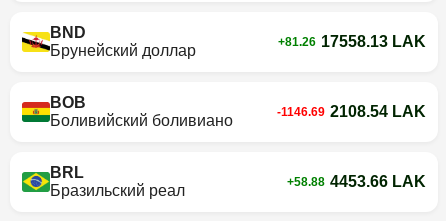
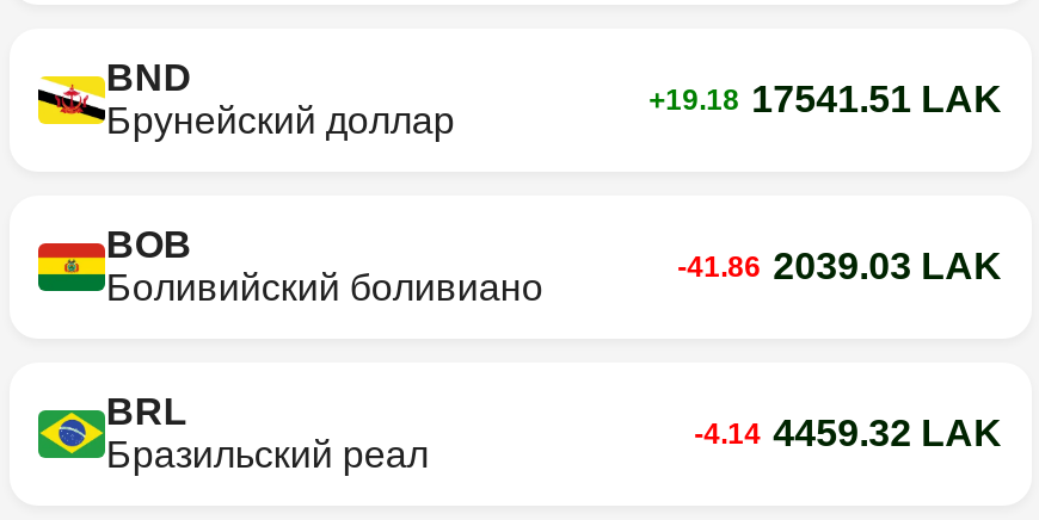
[278,33,426,50] +81.26 17558.13 LAK -> [649,78,1002,119] +19.18 17541.51 LAK
[277,103,426,120] -1146.69 2108.54 LAK -> [677,245,1002,286] -41.86 2039.03 LAK
[287,173,426,190] +58.88 4453.66 LAK -> [694,412,1002,453] -4.14 4459.32 LAK

